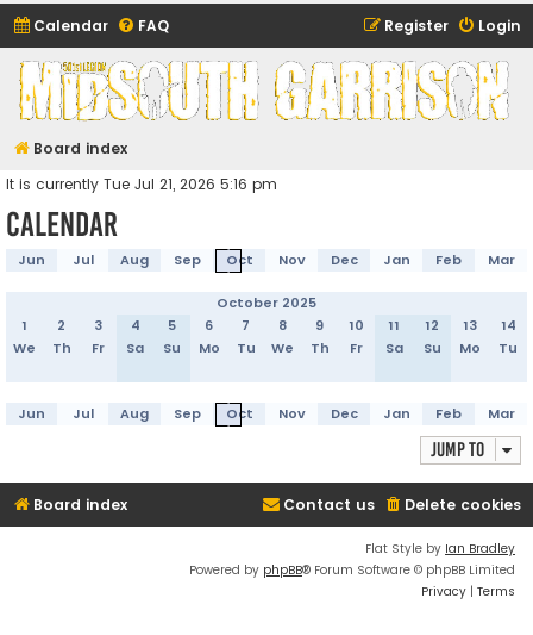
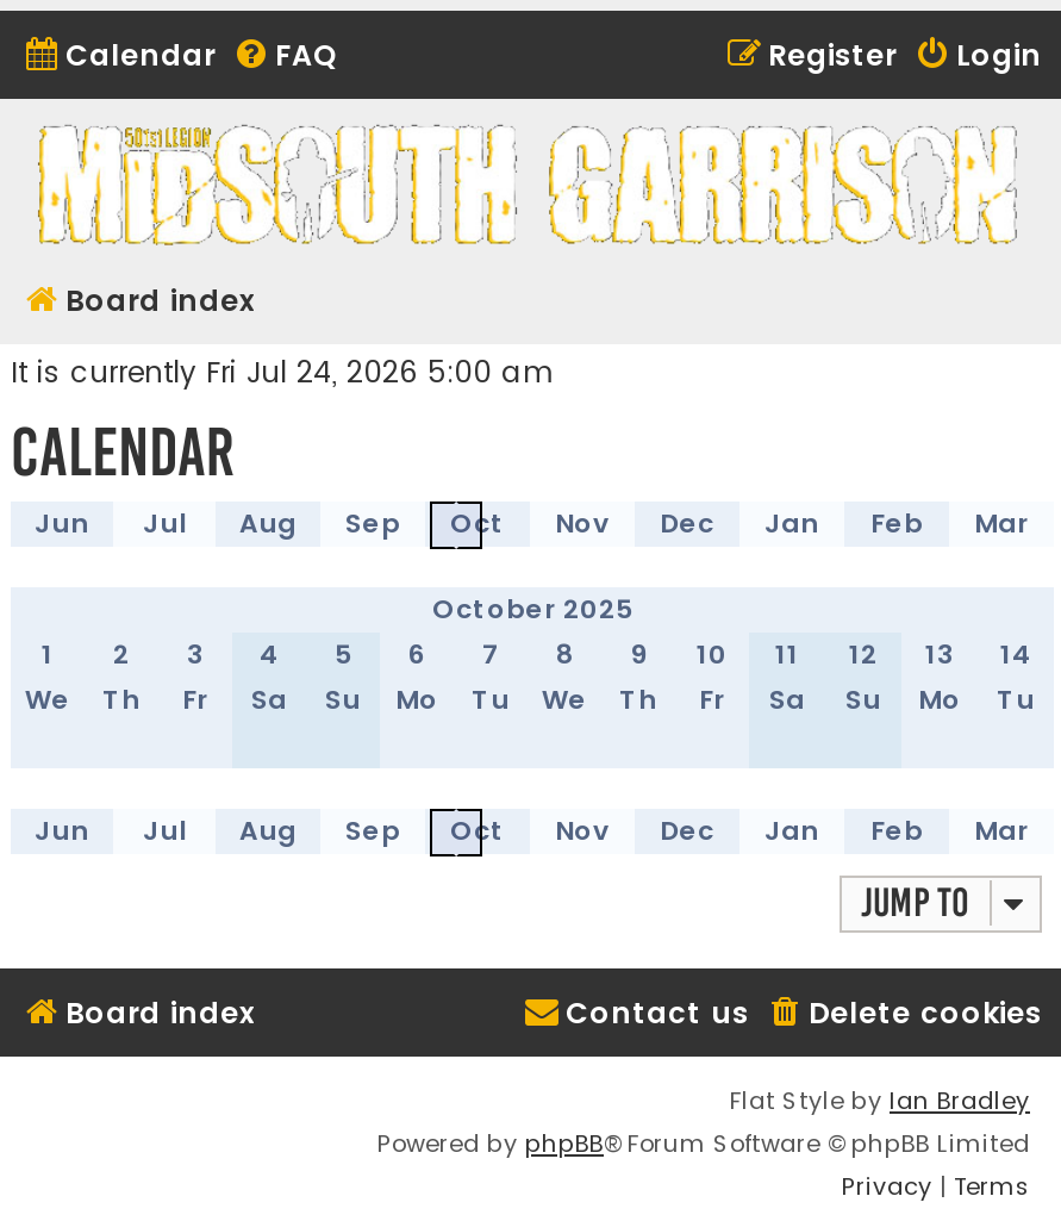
[6,174,277,195] It is currently Tue Jul 21, 2026 5:16 pm -> [11,352,554,393] It is currently Fri Jul 24, 2026 5:00 am

